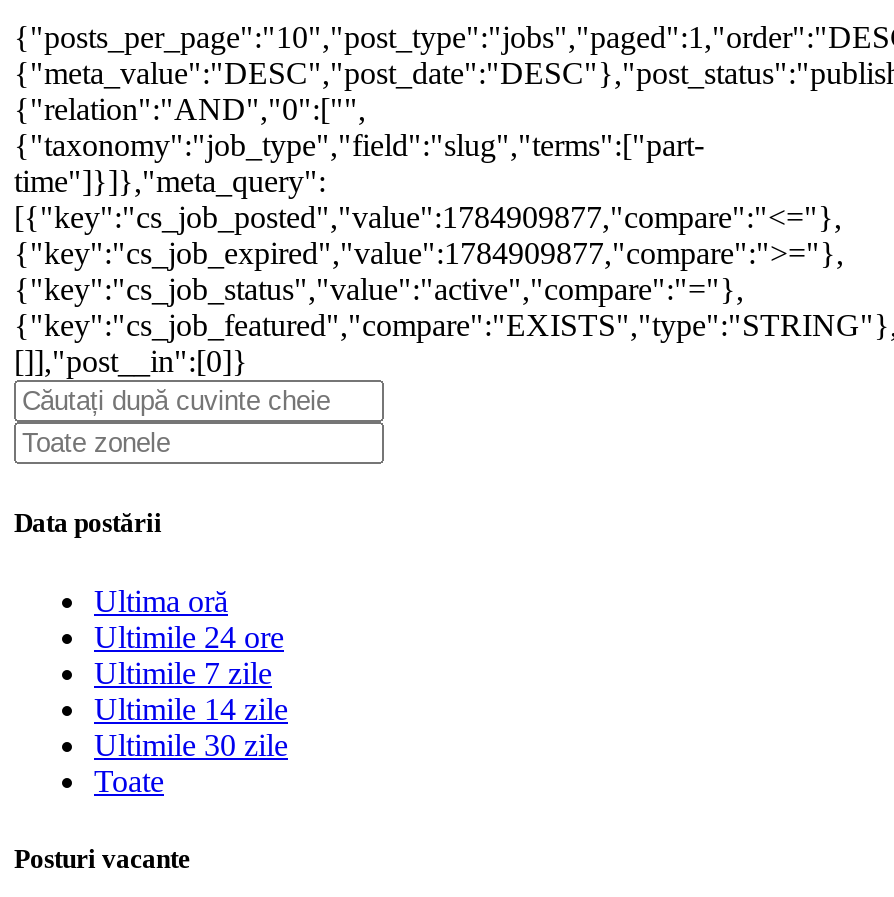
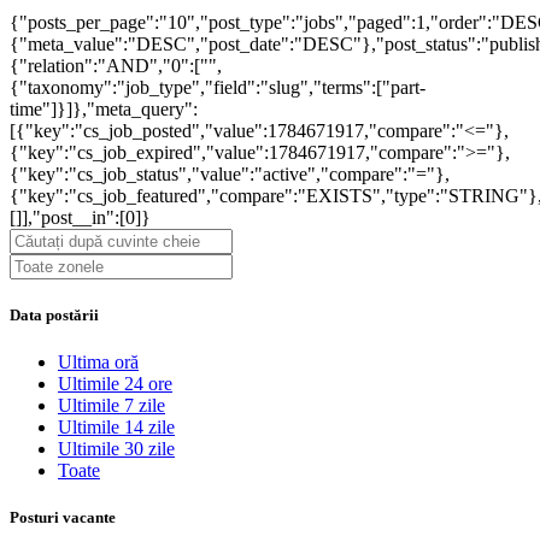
[14,200,844,270] [{"key":"cs_job_posted","value":1784909877,"compare":"<="}, | {"key":"cs_job_expired","value":1784909877,"compare":">="}, -> [10,120,510,162] [{"key":"cs_job_posted","value":1784671917,"compare":"<="}, | {"key":"cs_job_expired","value":1784671917,"compare":">="},

